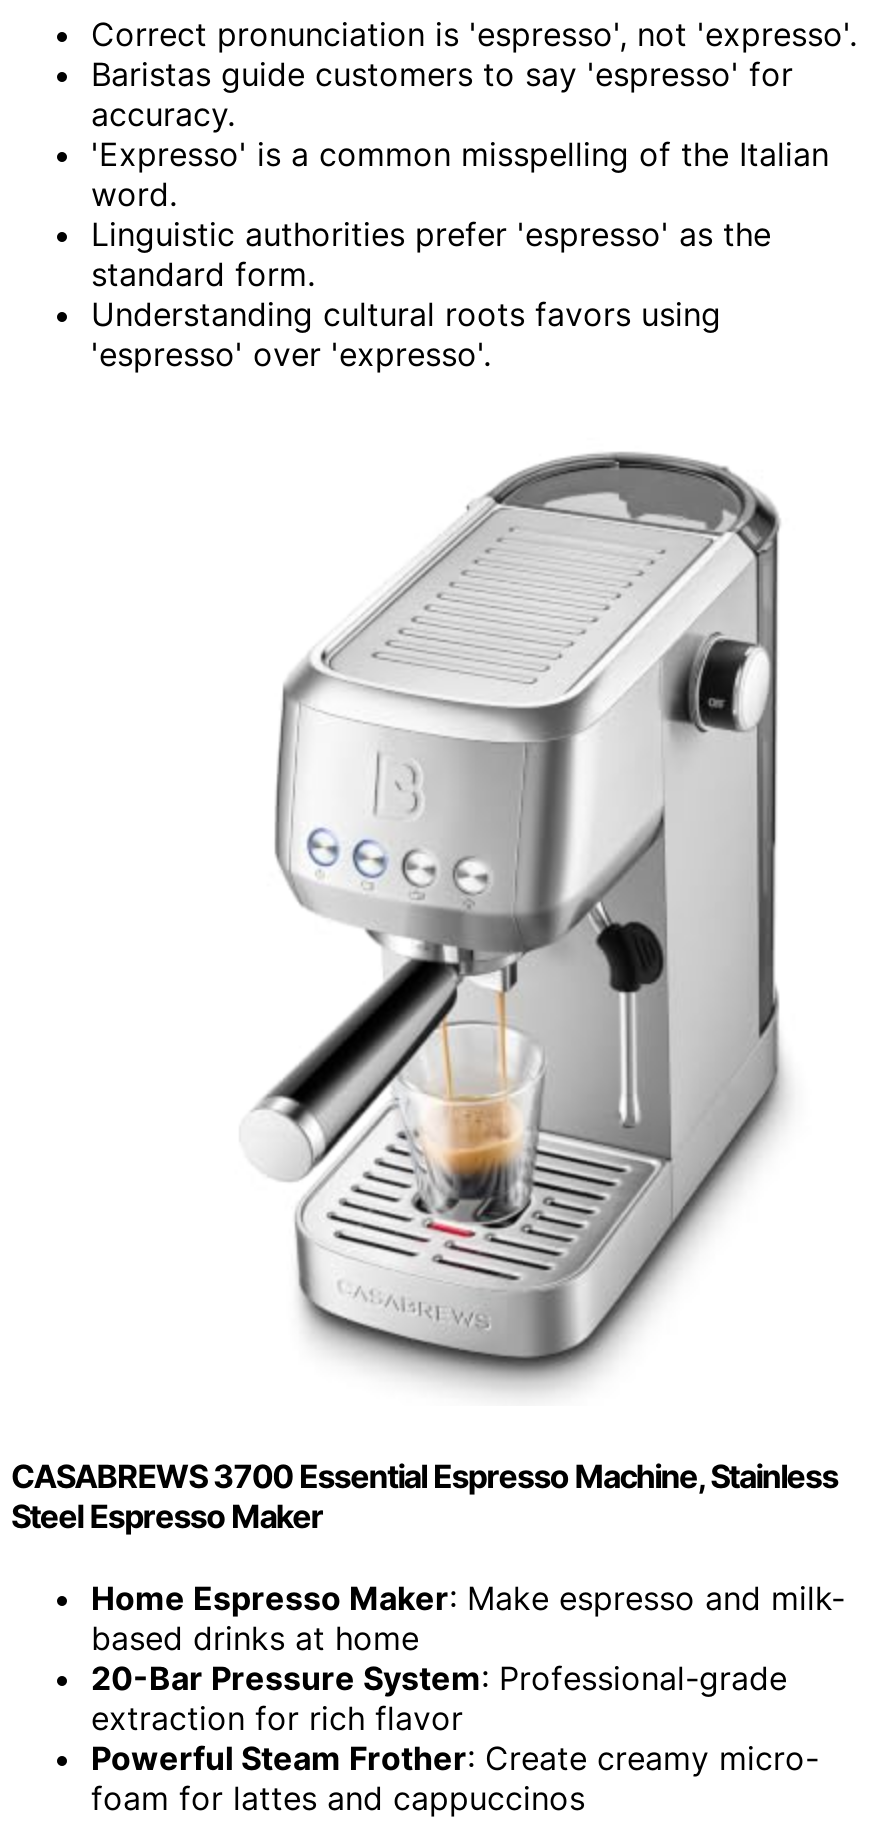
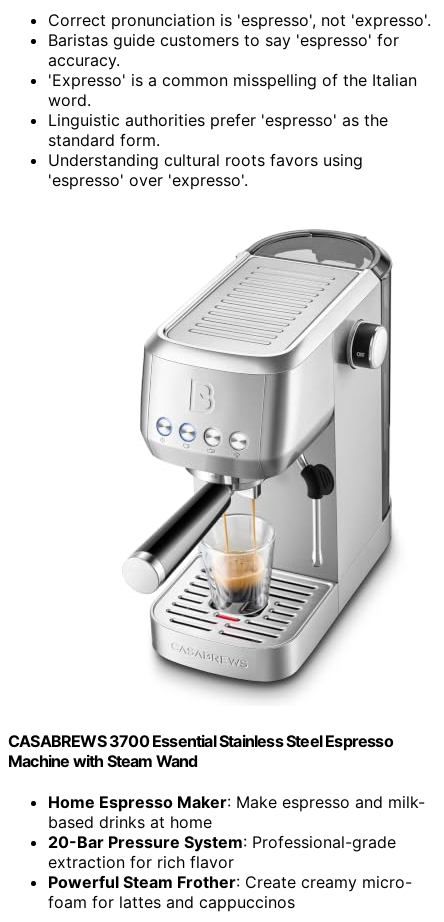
[11,1456,838,1536] CASABREWS 3700 Essential Espresso Machine, Stainless | Steel Espresso Maker -> [8,731,393,771] CASABREWS 3700 Essential Stainless Steel Espresso | Machine with Steam Wand

